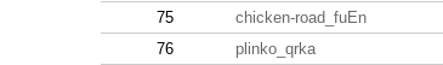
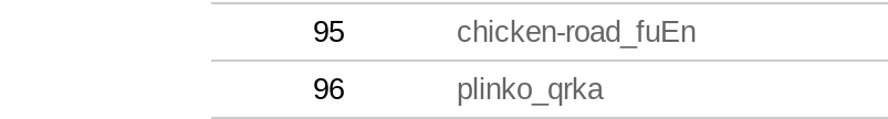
[157,8,174,26] 75 -> [313,15,344,48] 95
[157,40,174,58] 76 -> [313,73,344,106] 96

